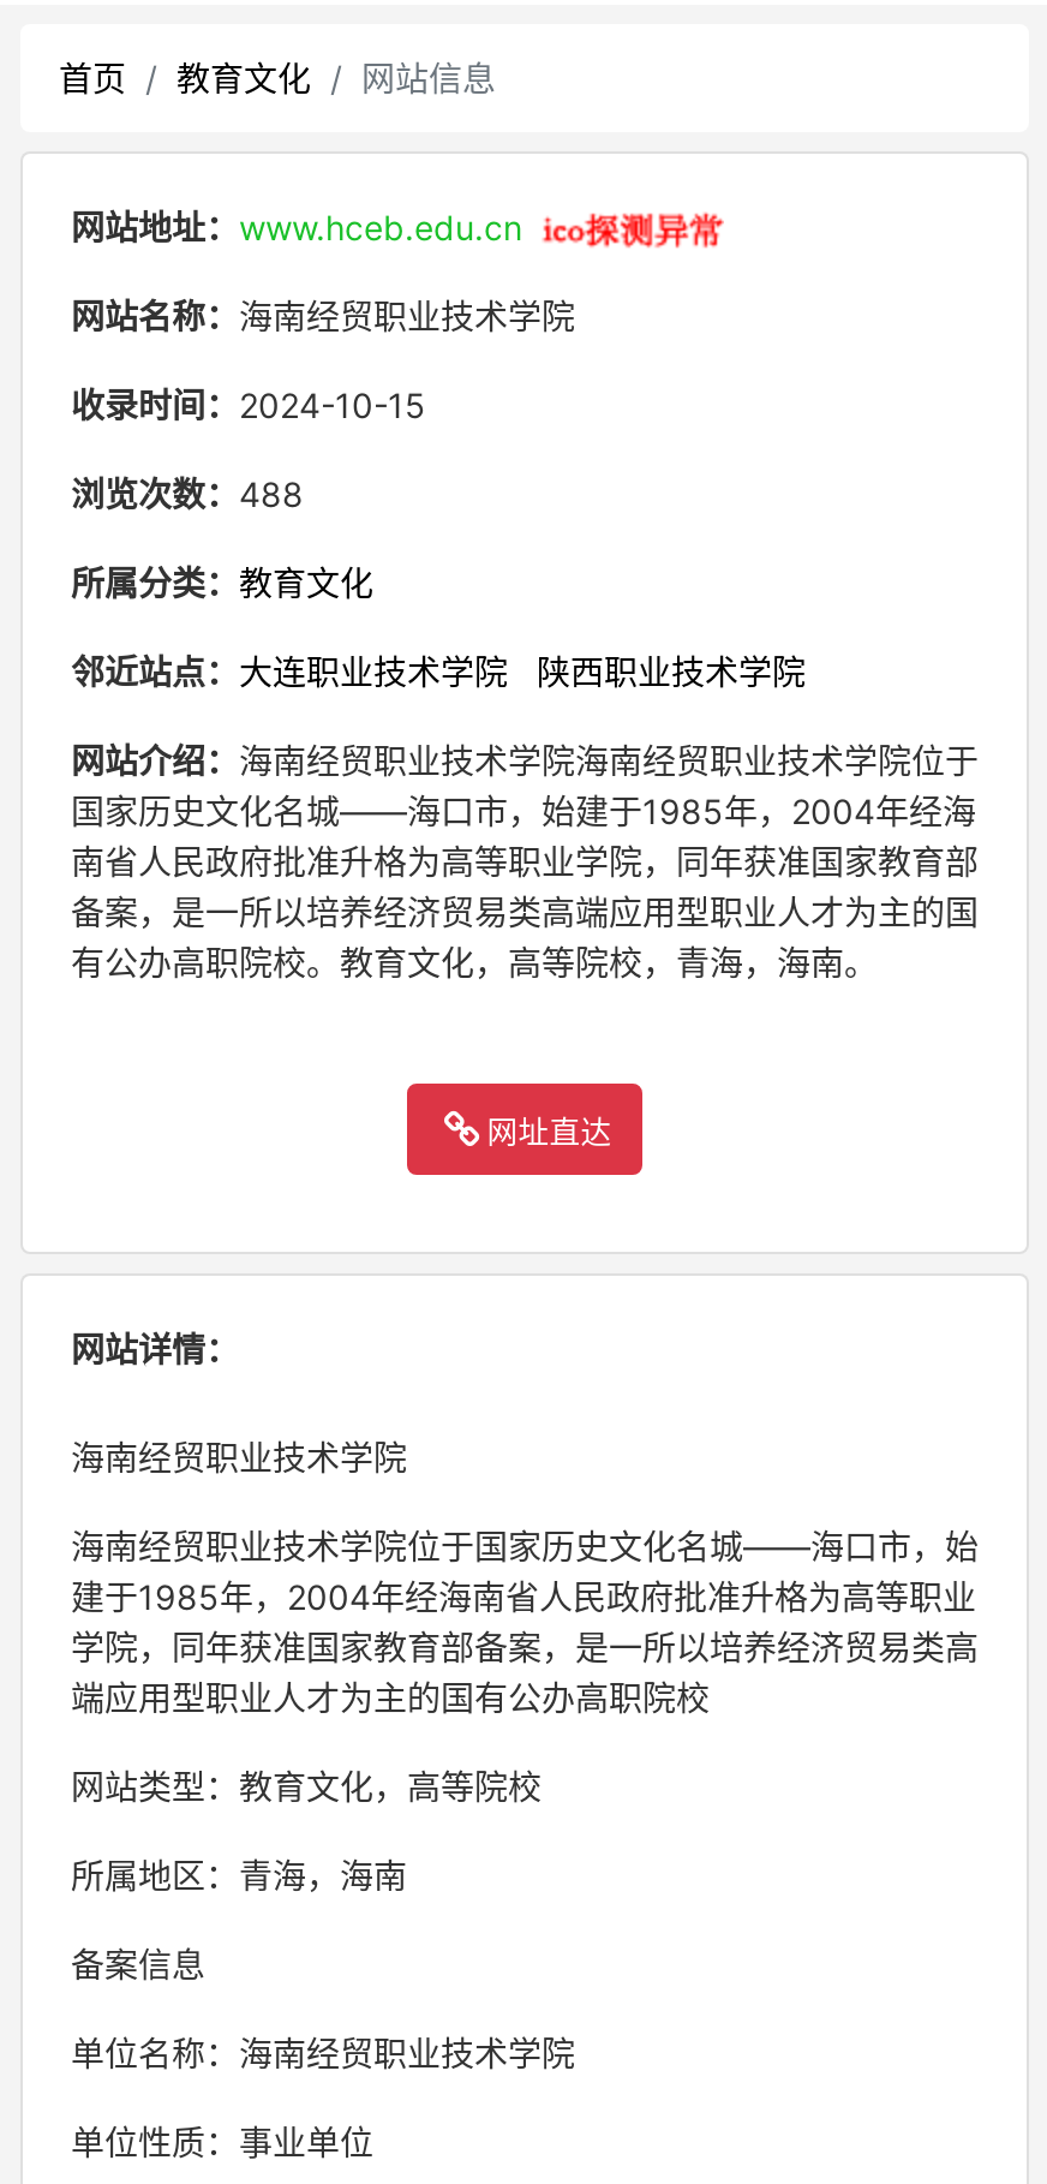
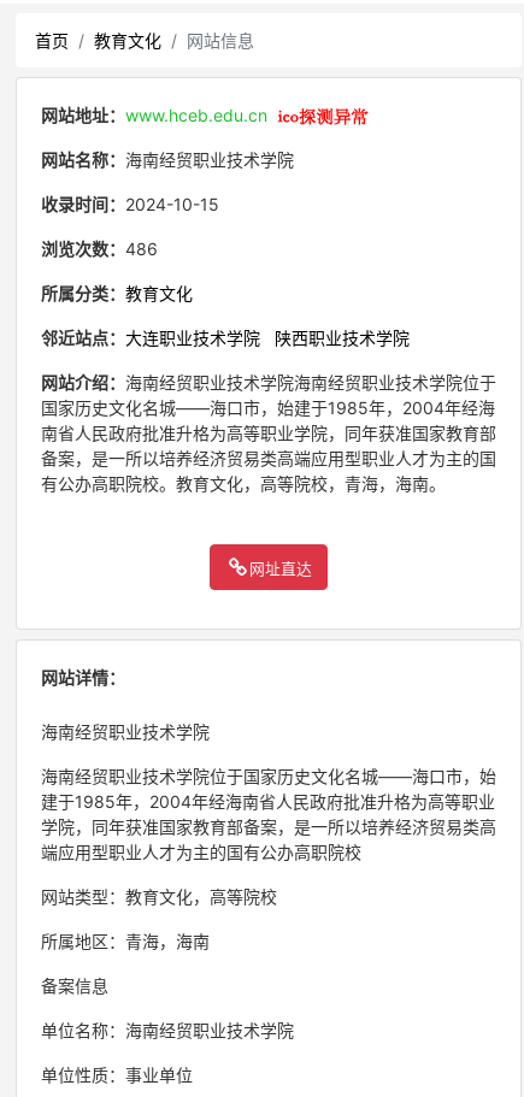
[71,473,304,514] 浏览次数：488 -> [41,238,158,259] 浏览次数：486

